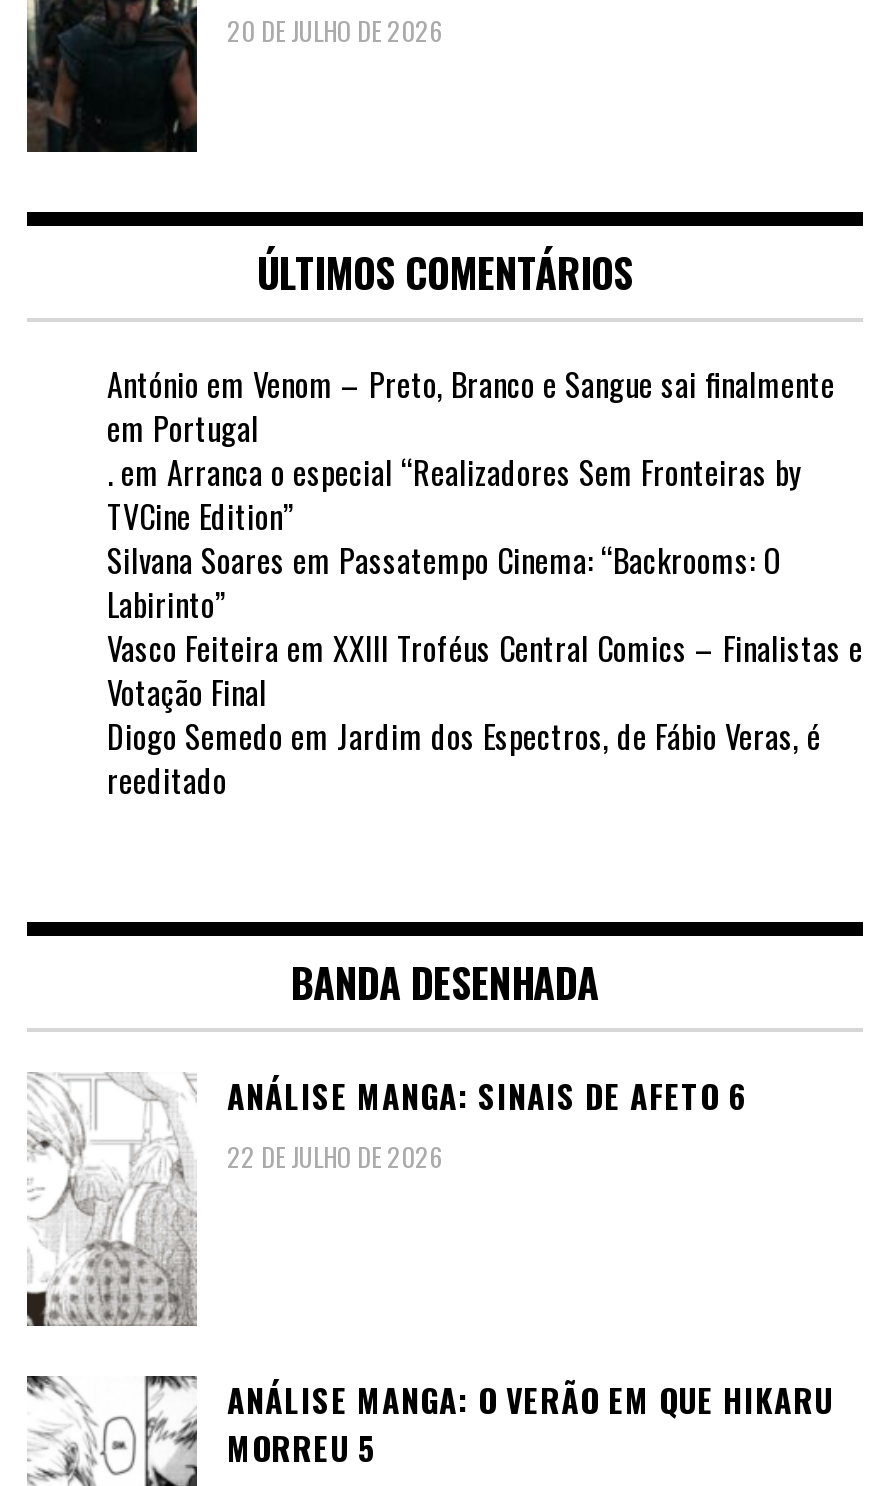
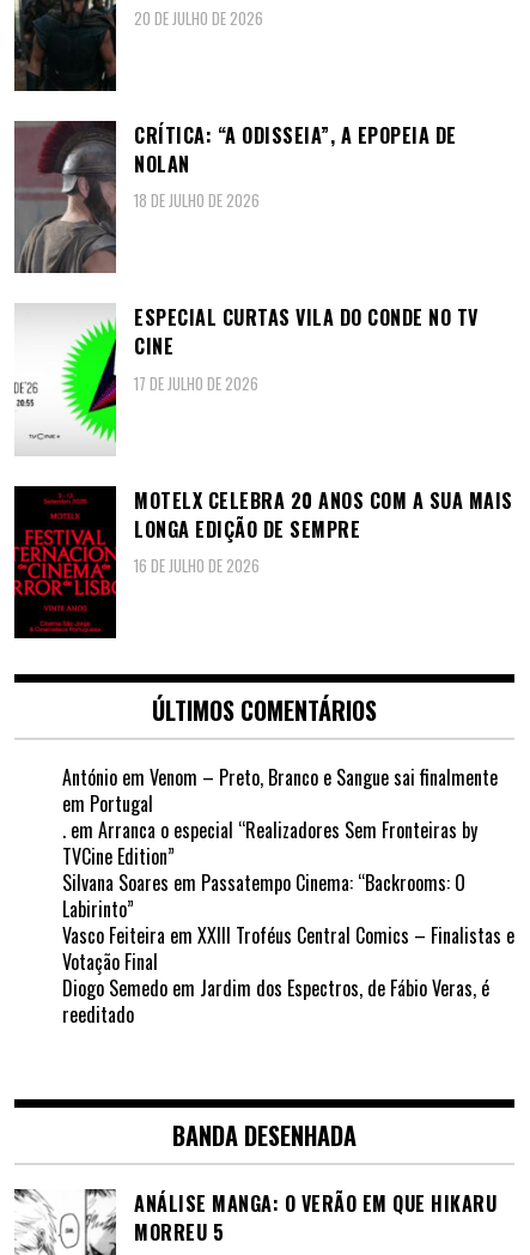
none -> [13,485,513,637] [image] | MOTELX CELEBRA 20 ANOS COM A SUA MAIS | LONGA EDIÇÃO DE SEMPRE | 16 DE JULHO DE 2026
none -> [14,120,456,274] [image] | CRÍTICA: “A ODISSEIA”, A EPOPEIA DE | NOLAN | 18 DE JULHO DE 2026
none -> [14,303,478,455] [image] | ESPECIAL CURTAS VILA DO CONDE NO TV | CINE | 17 DE JULHO DE 2026
moved [107,242,863,1012] -> [62,693,514,1154]: ÚLTIMOS COMENTÁRIOS | António em Venom – Preto, Branco e Sangue sai finalmente | em Portugal | ... | reeditado | BANDA DESENHADA
[25,1072,747,1328] [image] | ANÁLISE MANGA: SINAIS DE AFETO 6 | 22 DE JULHO DE 2026 -> none

